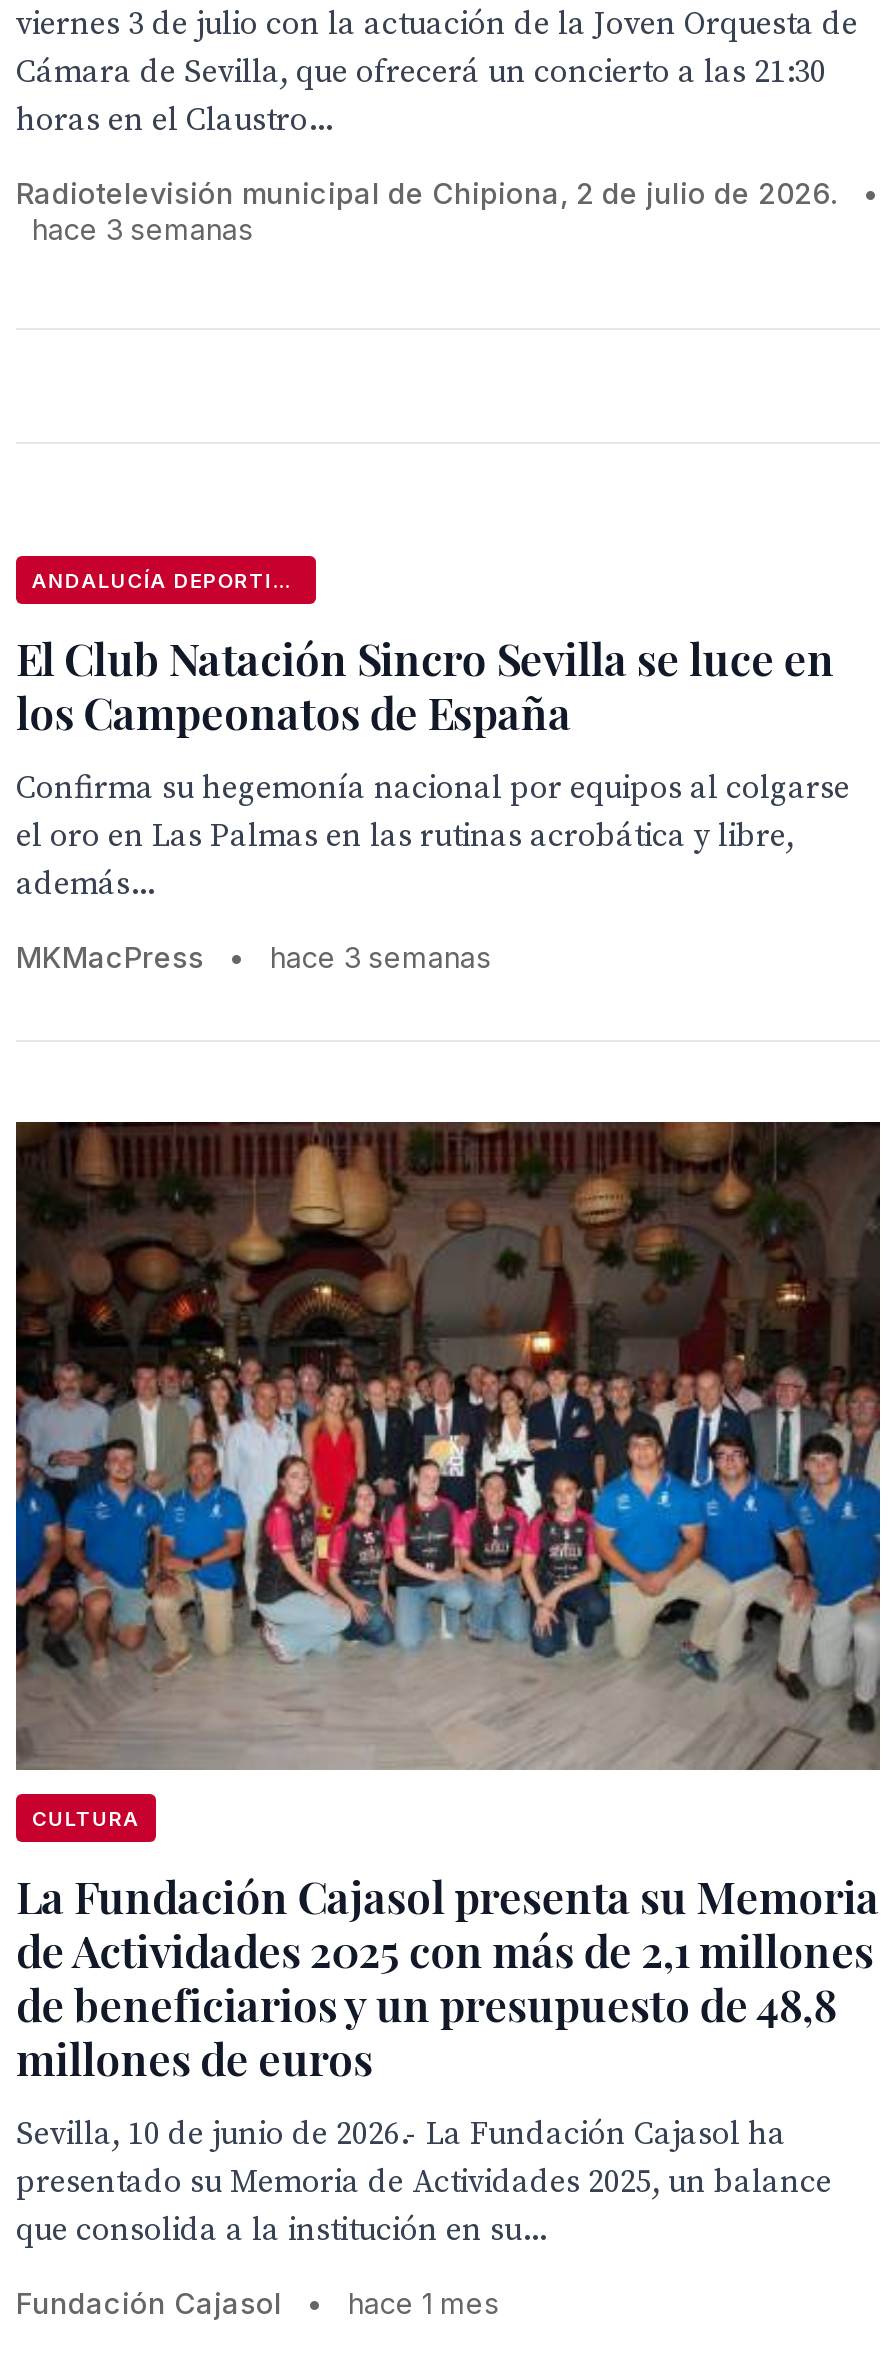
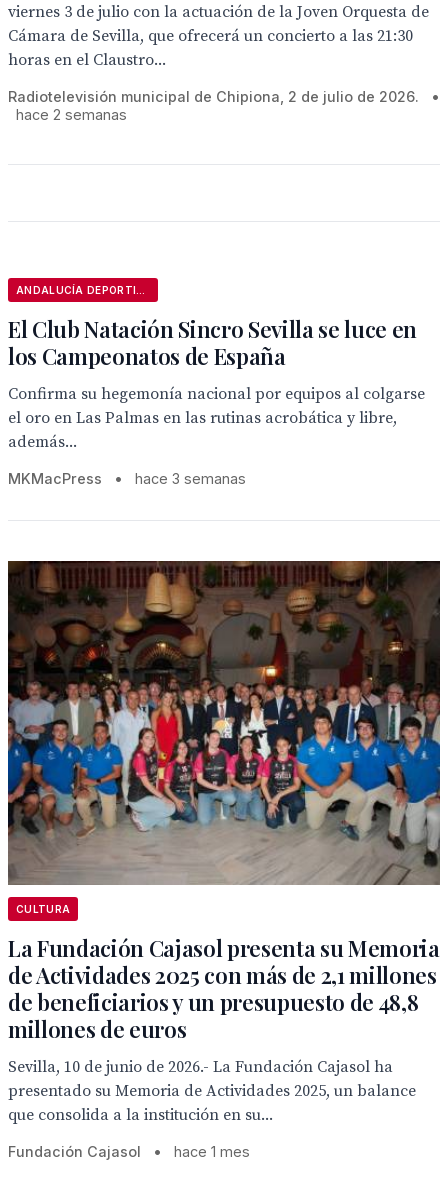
[32,212,254,246] hace 3 semanas -> [16,106,127,123] hace 2 semanas

